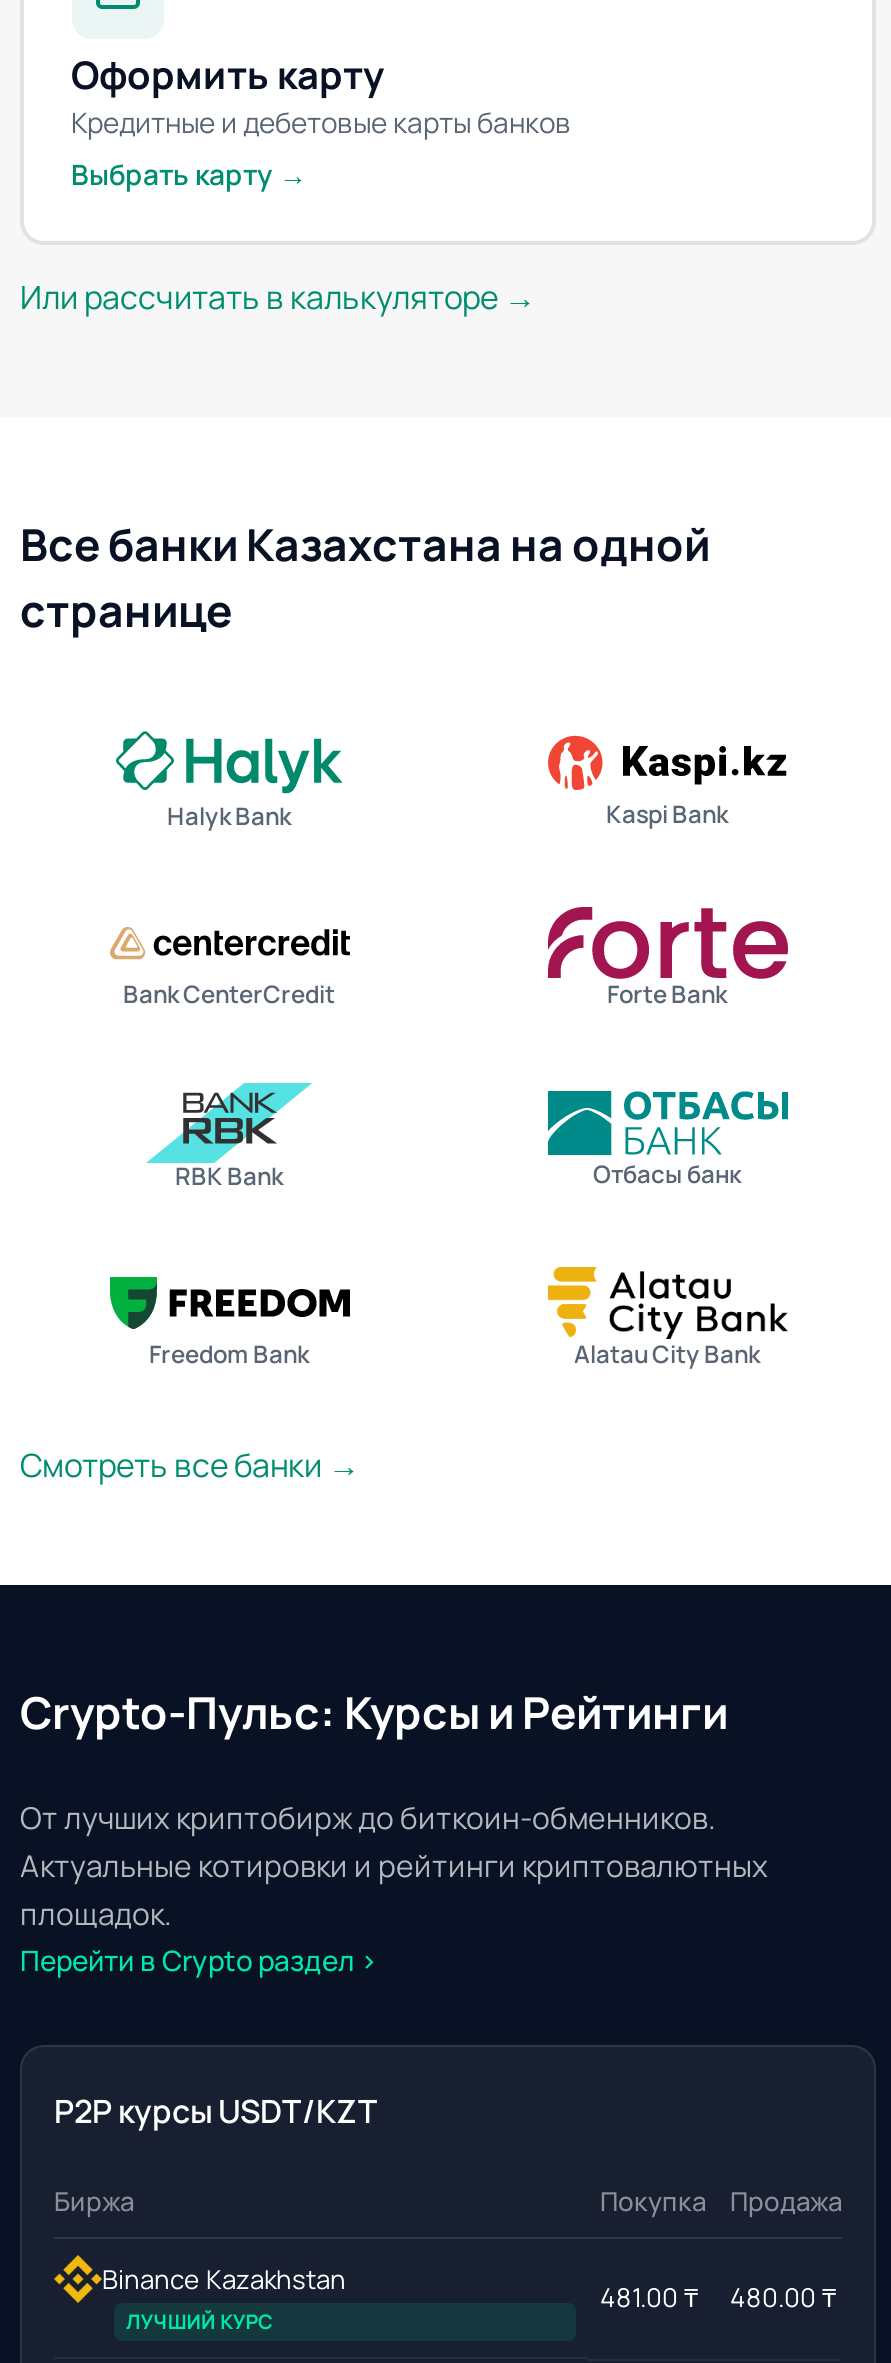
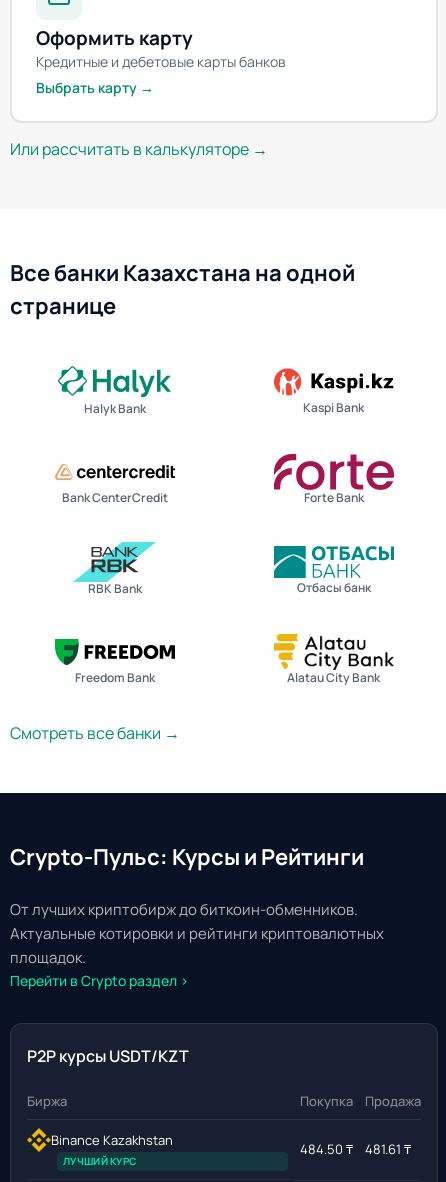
[600,2279,698,2315] 481.00 ₸ -> [300,1140,353,1158] 484.50 ₸
[730,2279,836,2315] 480.00 ₸ -> [365,1140,411,1158] 481.61 ₸

